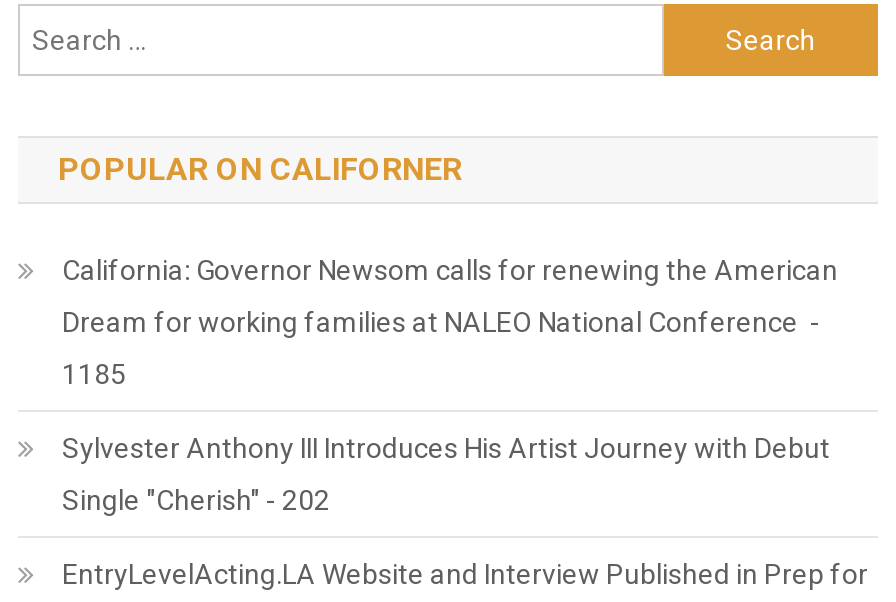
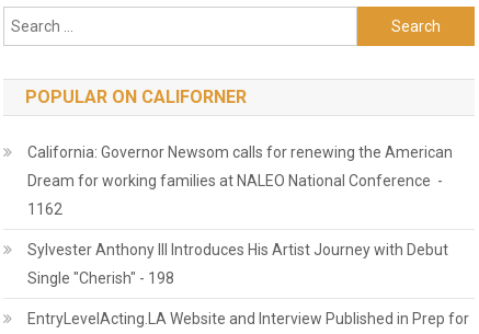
[62,358,126,390] 1185 -> [27,200,62,218] 1162
[62,484,330,516] Single "Cherish" - 202 -> [27,269,174,287] Single "Cherish" - 198

